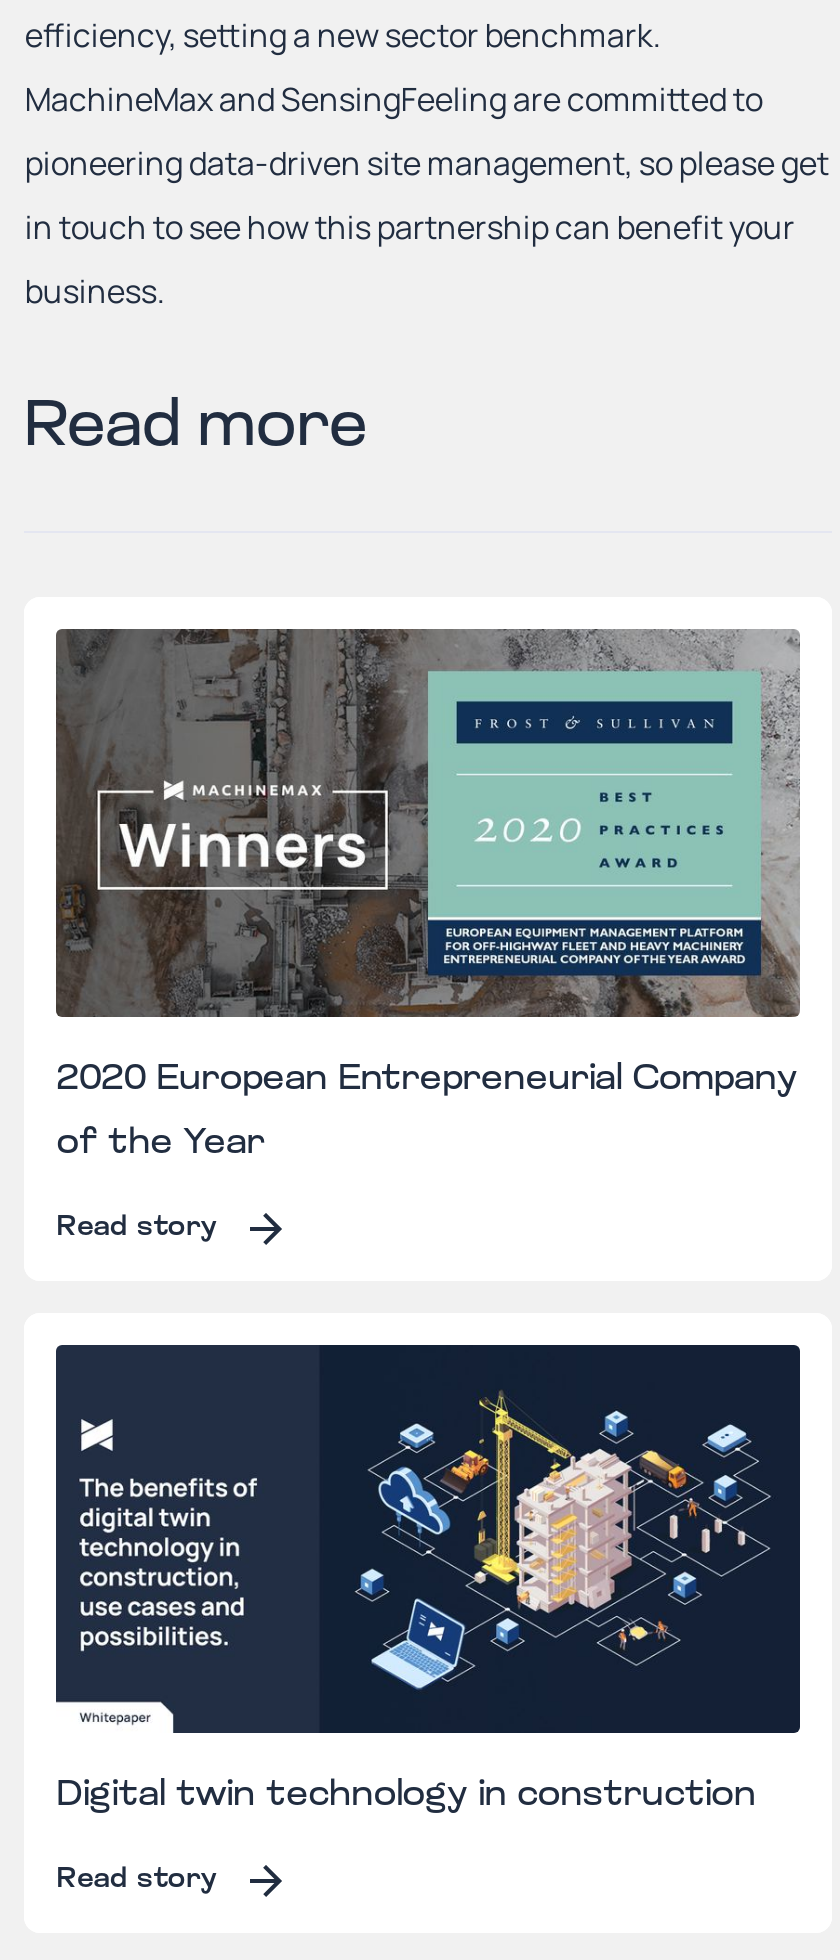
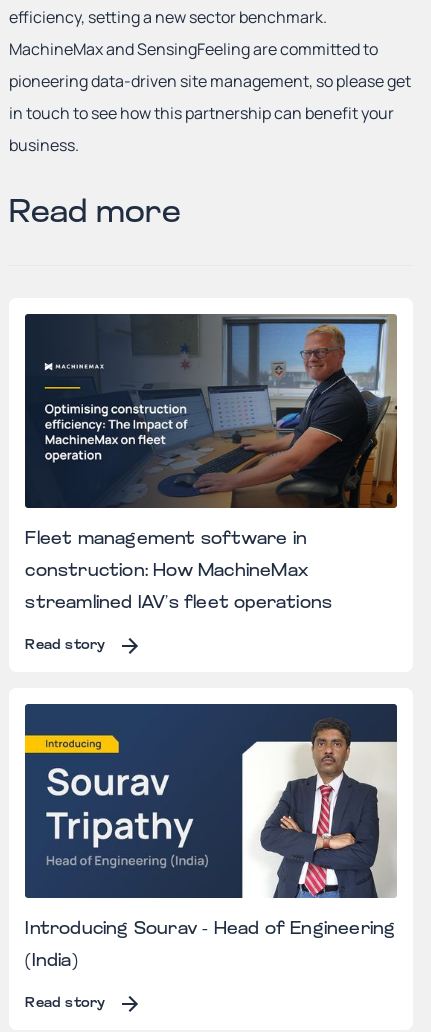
[56,628,802,1163] [image] | 2020 European Entrepreneurial Company | of the Year -> [25,313,397,613] [image] | Fleet management software in | construction: How MachineMax | streamlined IAV’s fleet operations
[57,1346,802,1815] [image] | Digital twin technology in construction -> [24,704,397,971] [image] | Introducing Sourav - Head of Engineering | (India)

